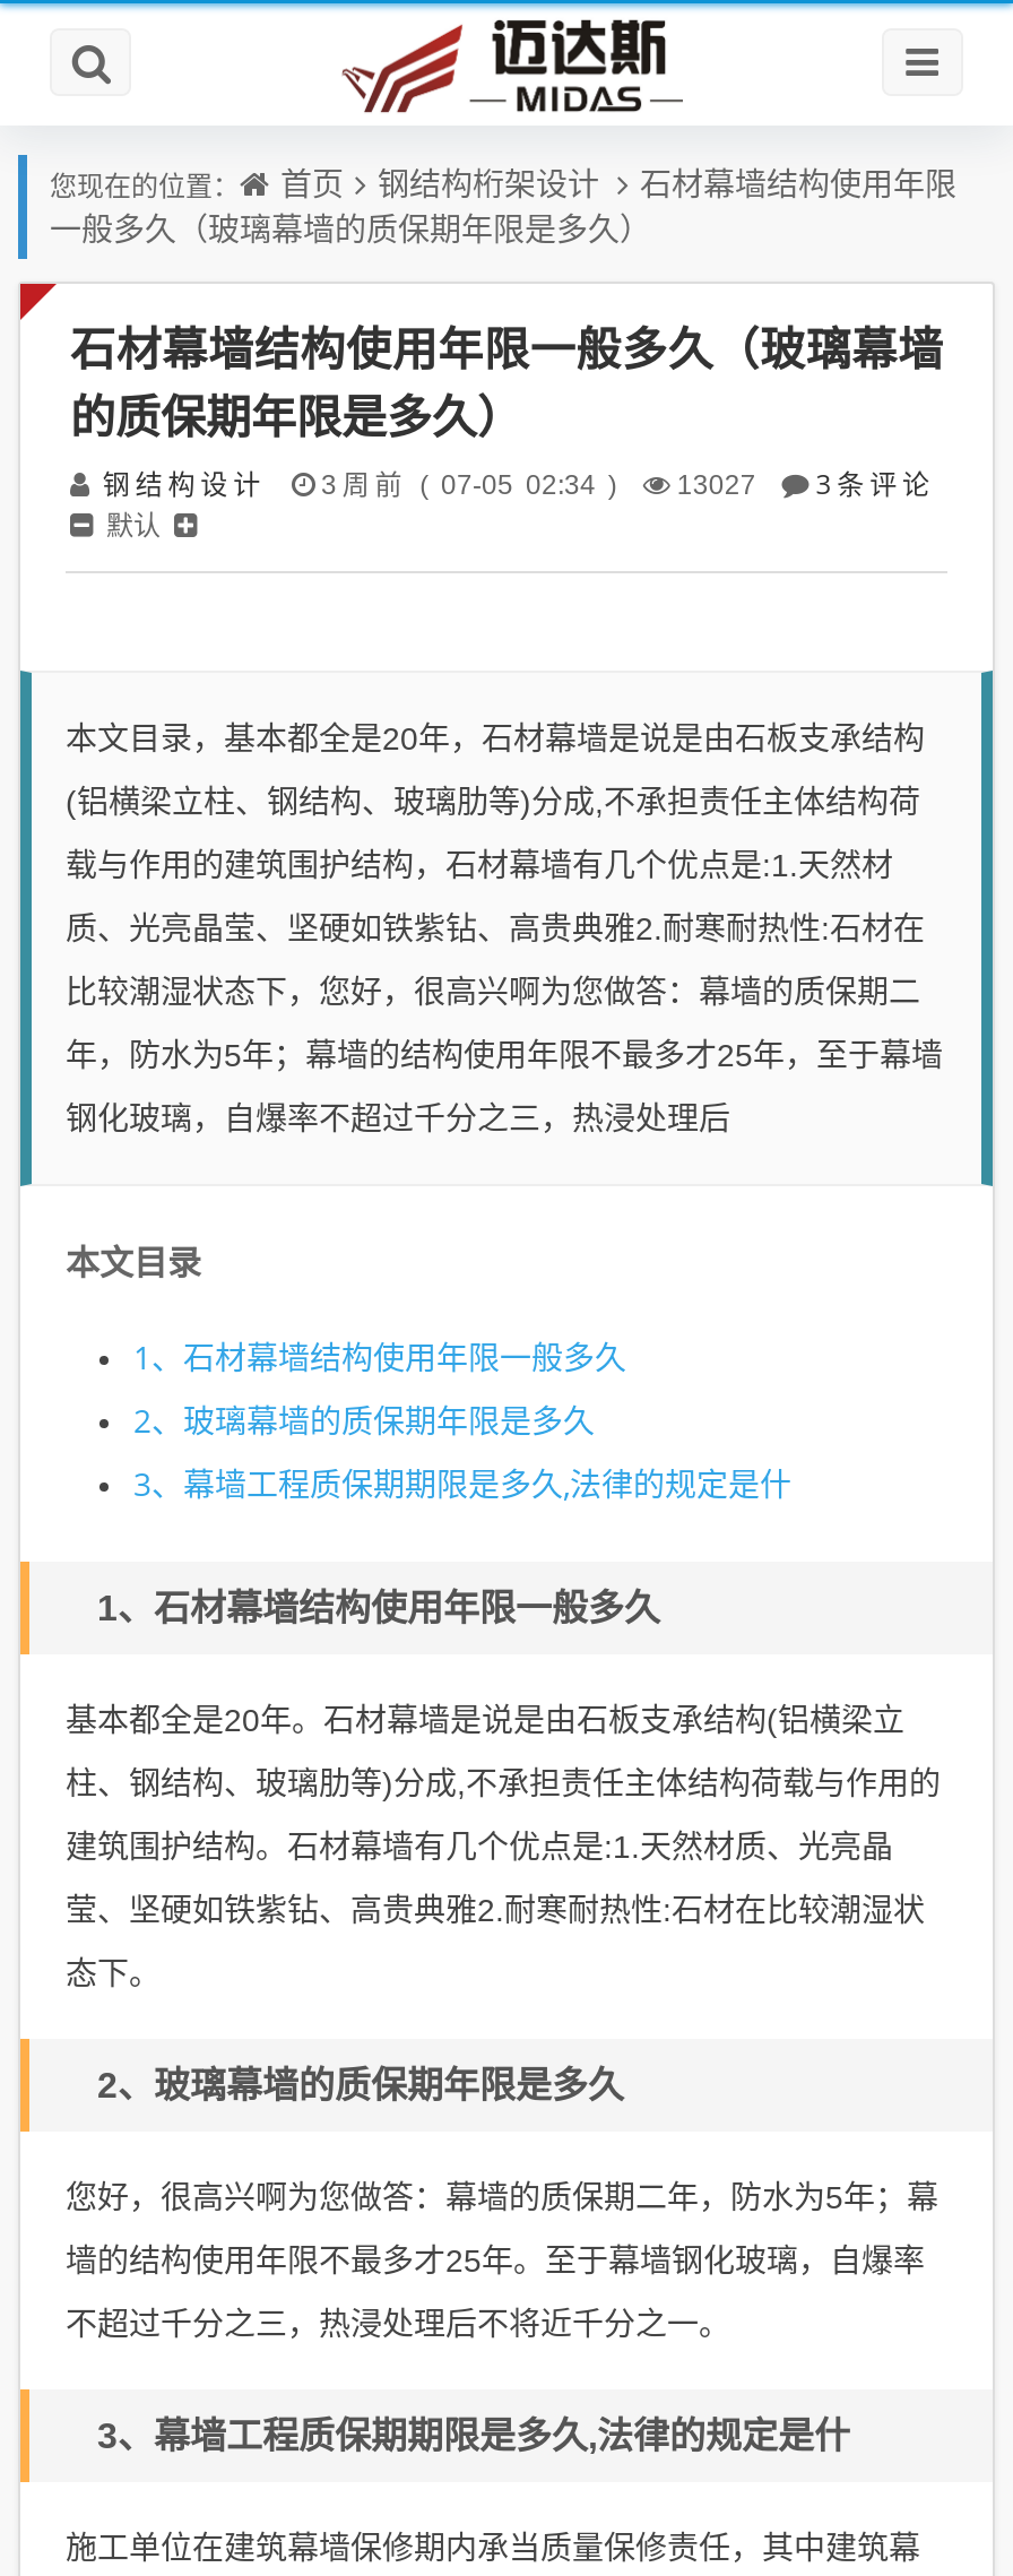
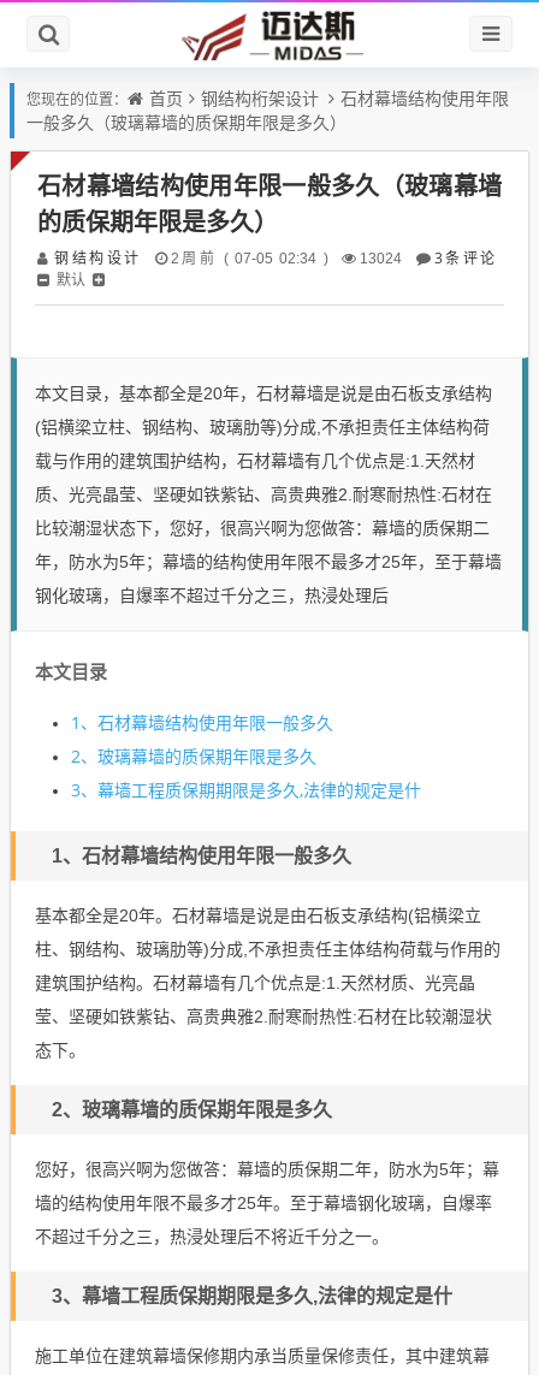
[321,469,617,501] 3周前 ( 07-05 02:34 ) -> [171,250,328,267] 2周前 ( 07-05 02:34 )
[677,469,756,501] 13027 -> [360,250,402,267] 13024

